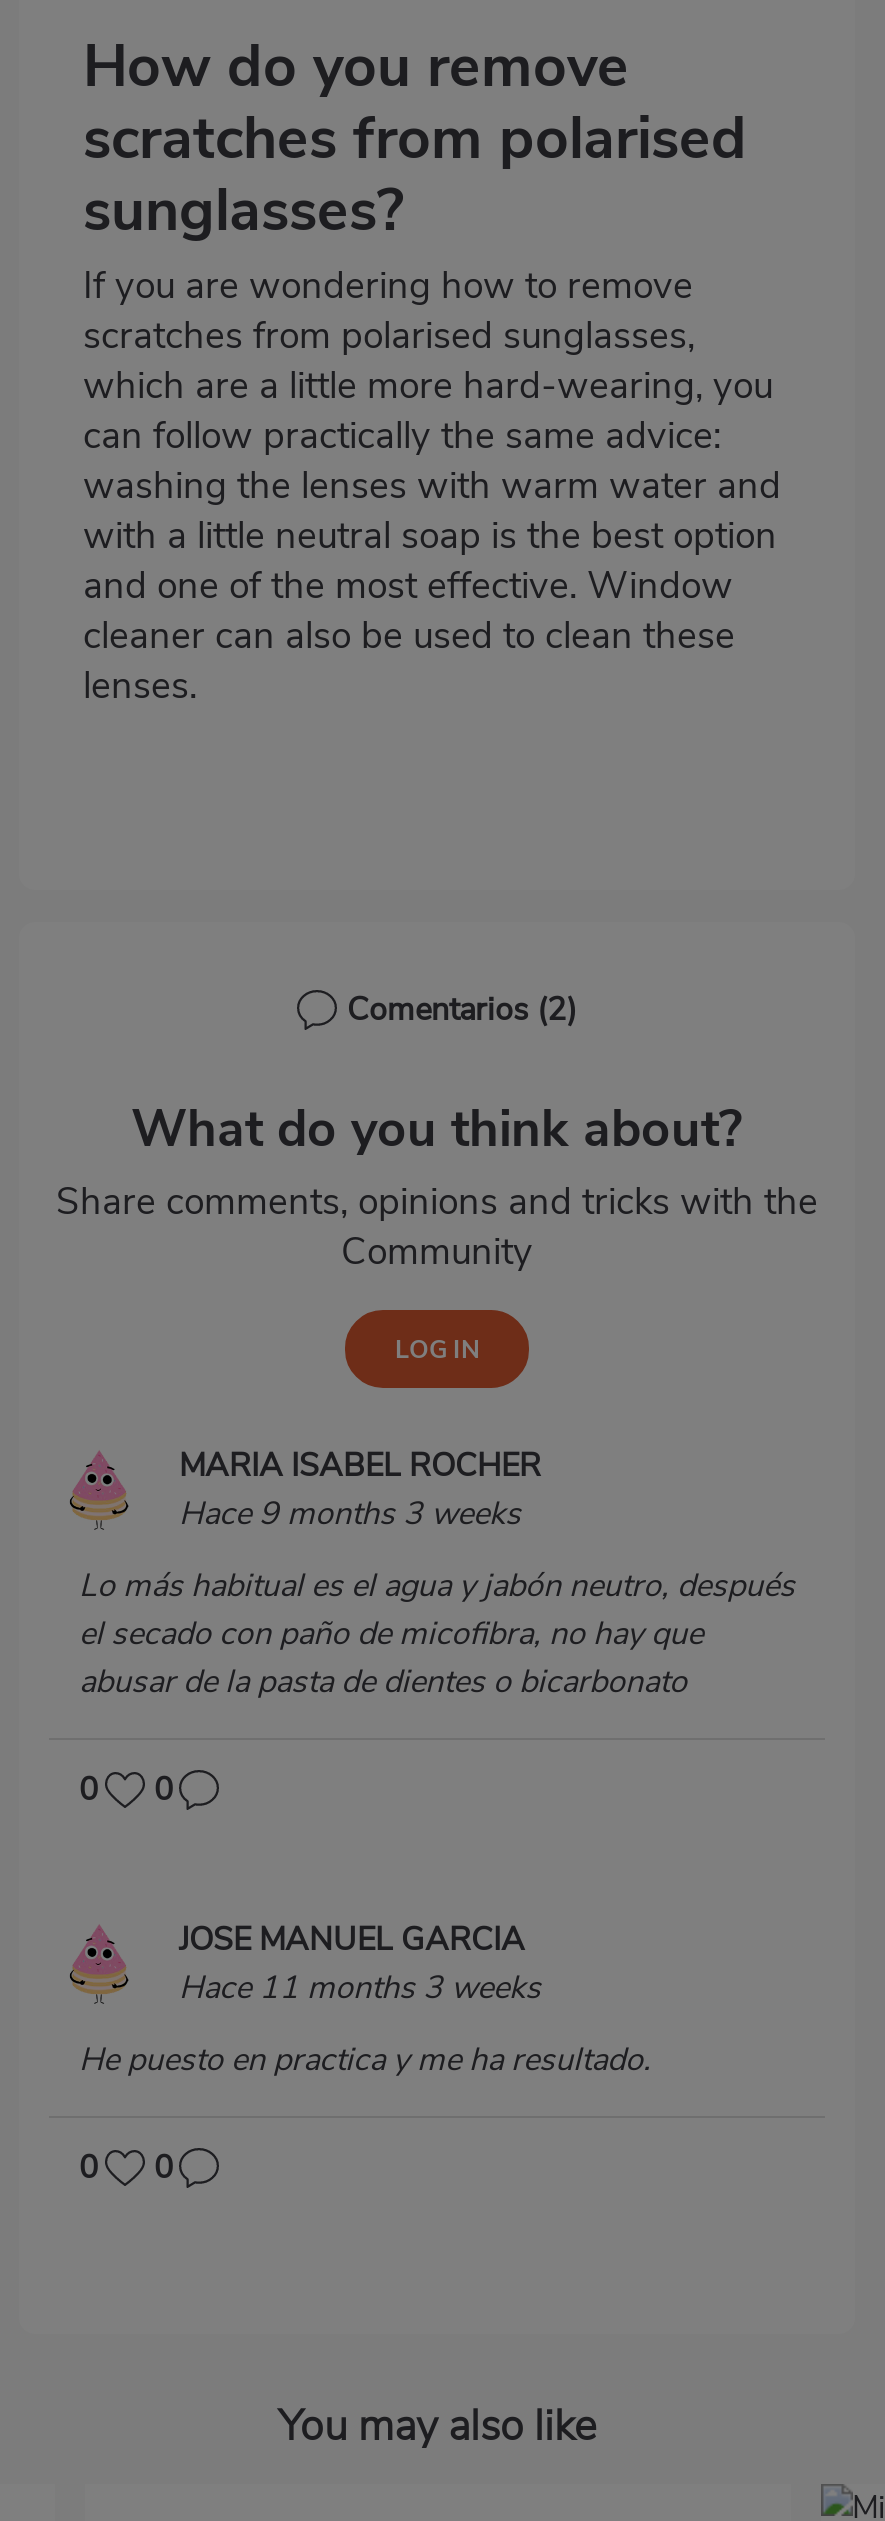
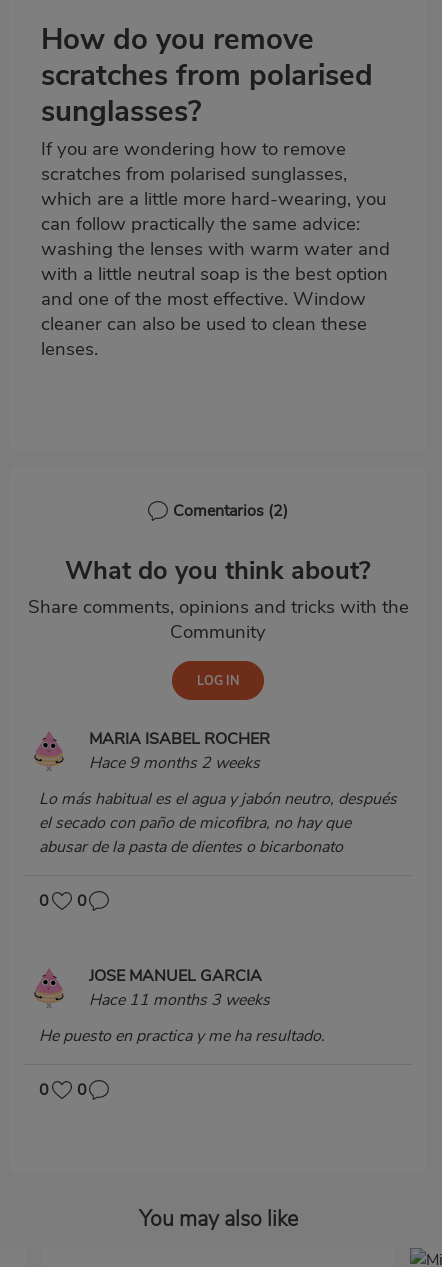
[179,1492,521,1536] Hace 9 months 3 weeks -> [89,752,260,774] Hace 9 months 2 weeks

